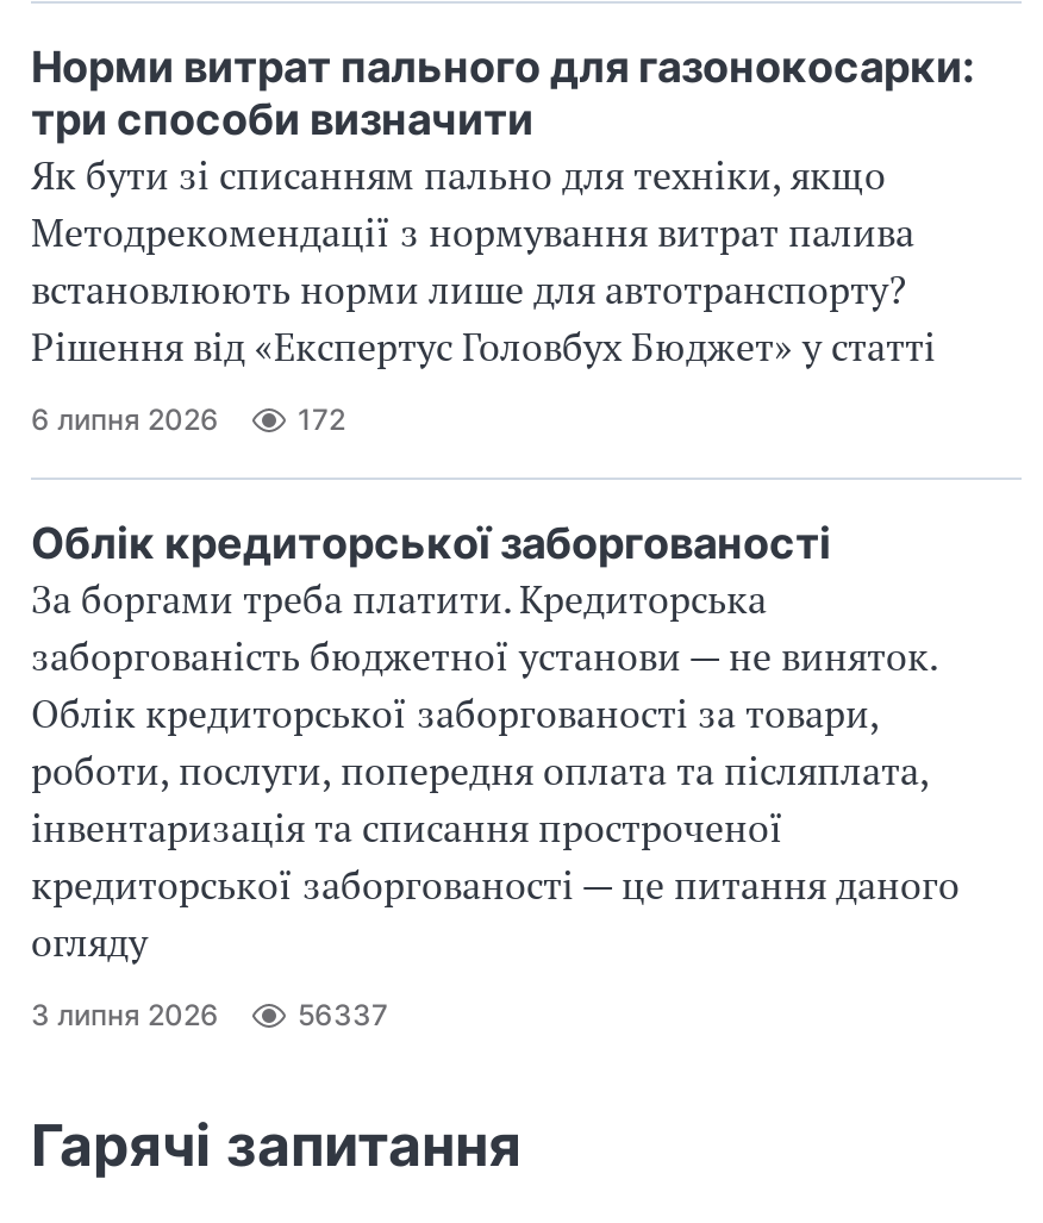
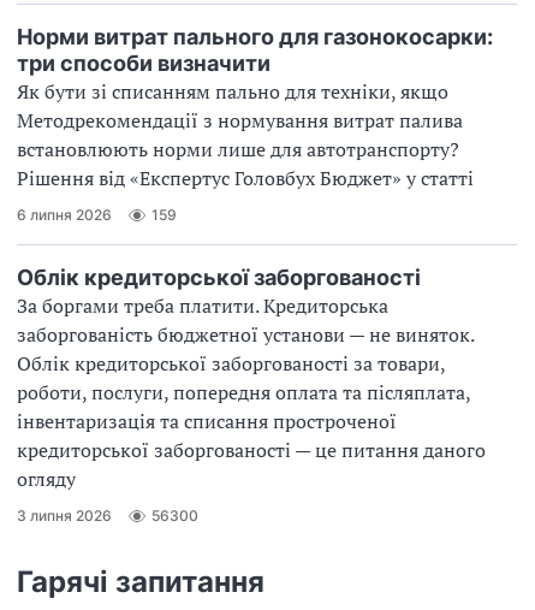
[298,403,345,438] 172 -> [151,206,177,224] 159
[298,998,388,1034] 56337 -> [151,507,198,525] 56300

